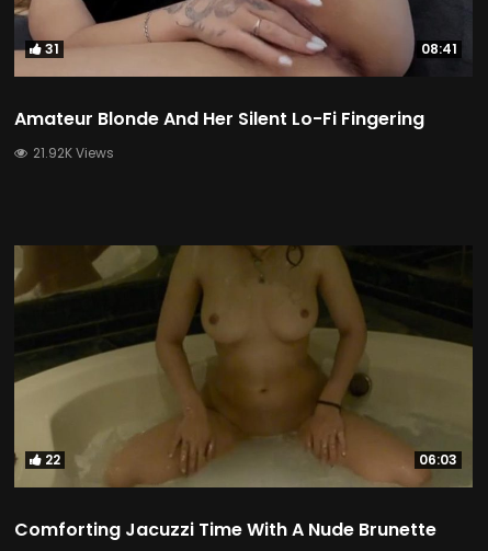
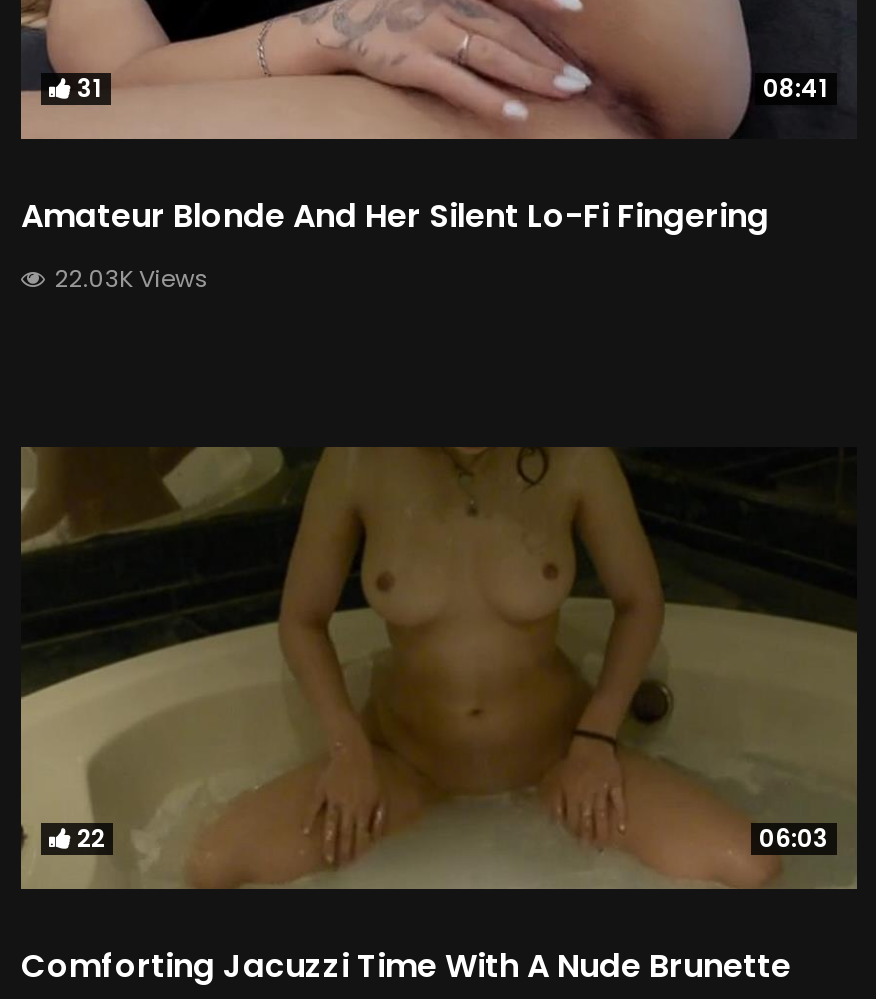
[33,143,114,162] 21.92K Views -> [55,261,209,295] 22.03K Views

